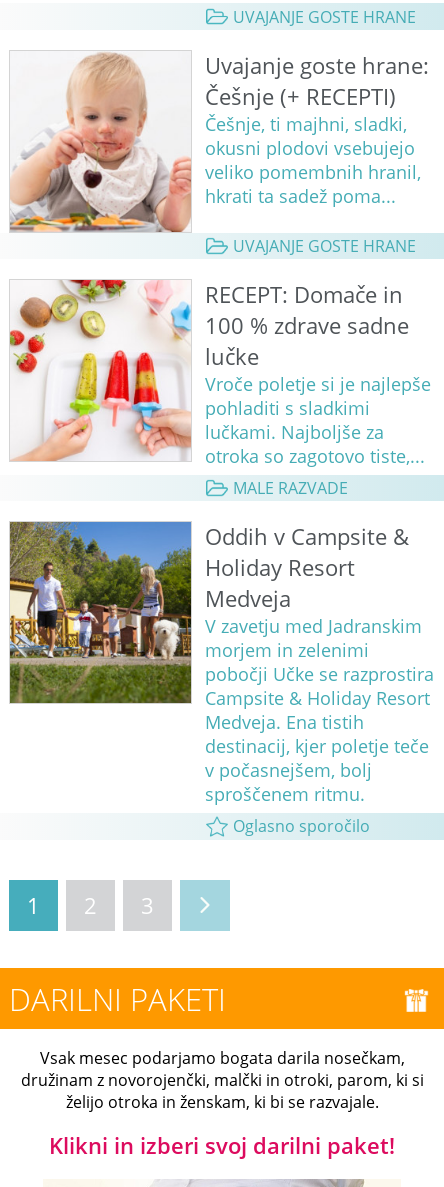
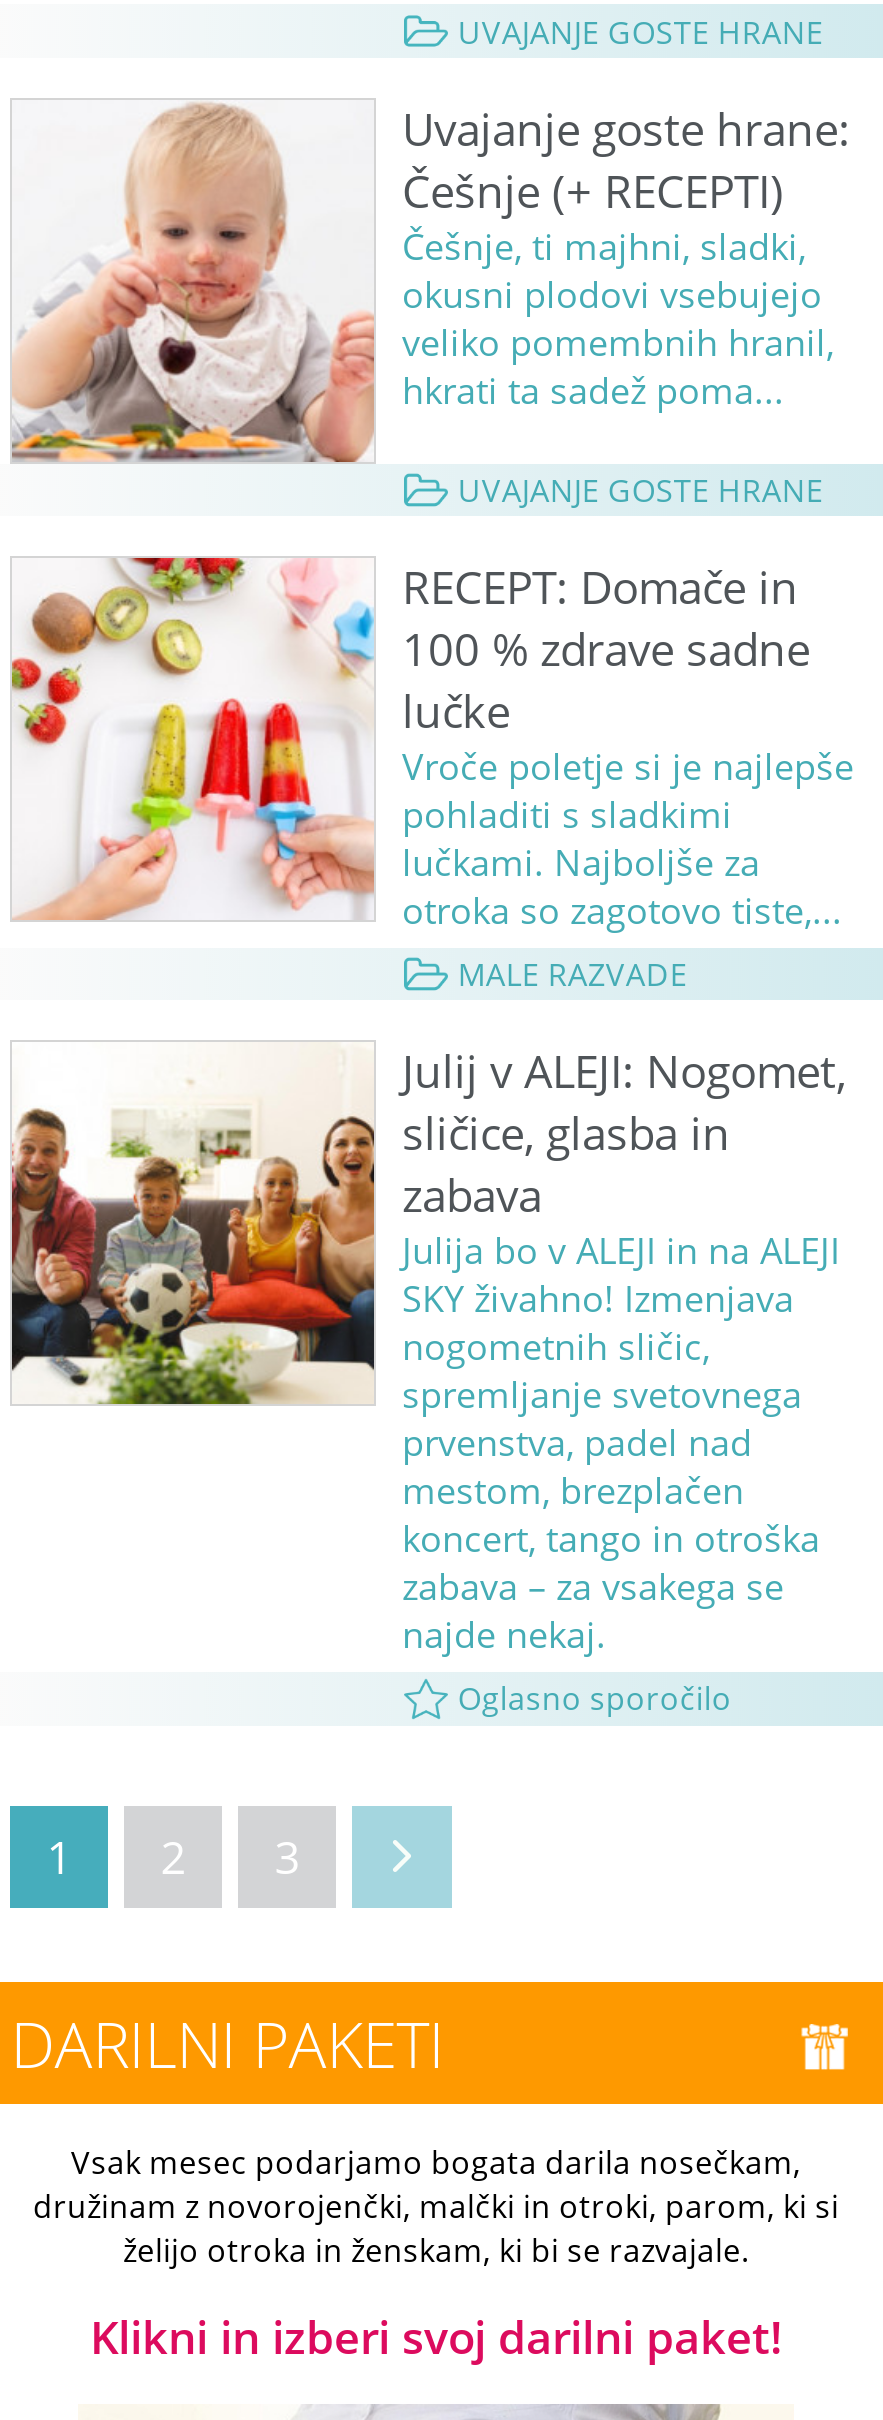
[9,521,434,806] [image] | Oddih v Campsite & | Holiday Resort | Medveja | V zavetju med Jadranskim | morjem in zelenimi | pobočji Učke se razprostira | Campsite & Holiday Resort | Medveja. Ena tistih | destinacij, kjer poletje teče | v počasnejšem, bolj | sproščenem ritmu. -> [10,1041,846,1659] [image] | Julij v ALEJI: Nogomet, | sličice, glasba in | zabava | Julija bo v ALEJI in na ALEJI | SKY živahno! Izmenjava | nogometnih sličic, | spremljanje svetovnega | prvenstva, padel nad | mestom, brezplačen | koncert, tango in otroška | zabava – za vsakega se | najde nekaj.

